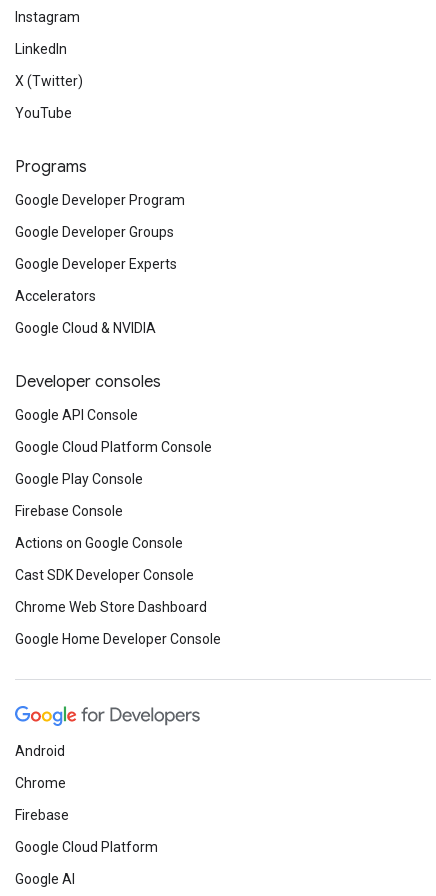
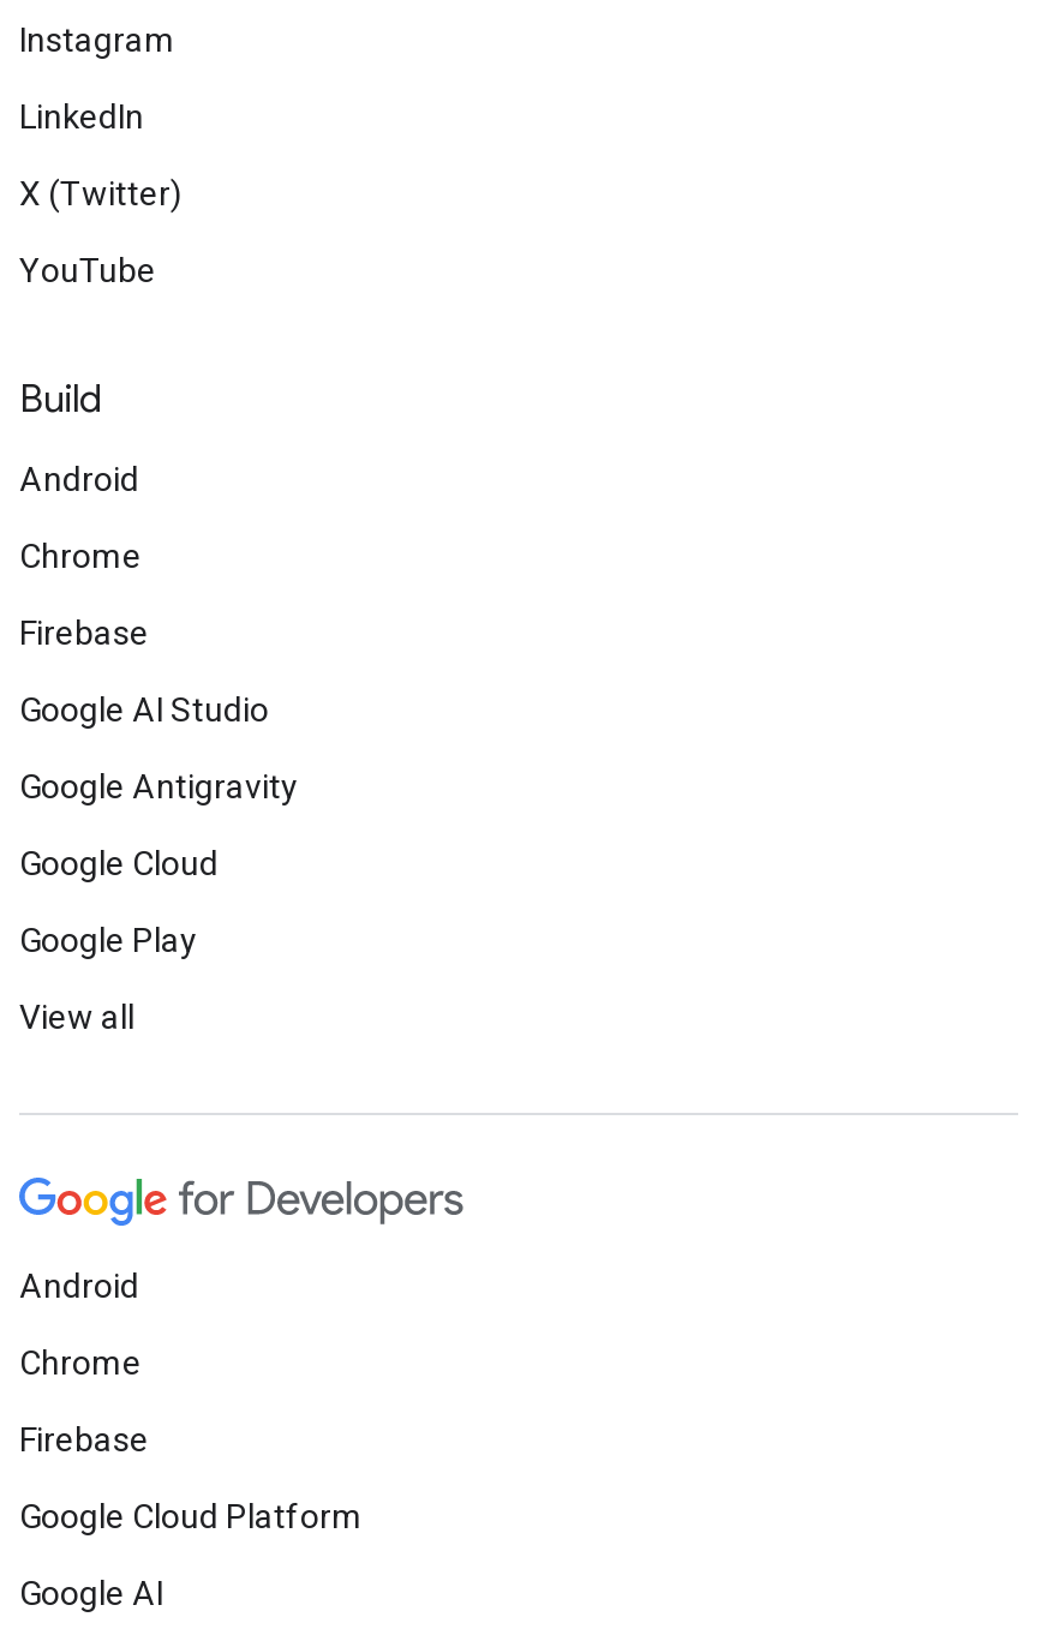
[15,157,221,647] Programs | Google Developer Program | Google Developer Groups | Google Developer Experts | Accelerators | Google Cloud & NVIDIA | Developer consoles | Google API Console | Google Cloud Platform Console | Google Play Console | Firebase Console | Actions on Google Console | Cast SDK Developer Console | Chrome Web Store Dashboard | Google Home Developer Console -> [19,376,298,1036] Build | Android | Chrome | Firebase | Google AI Studio | Google Antigravity | Google Cloud | Google Play | View all

